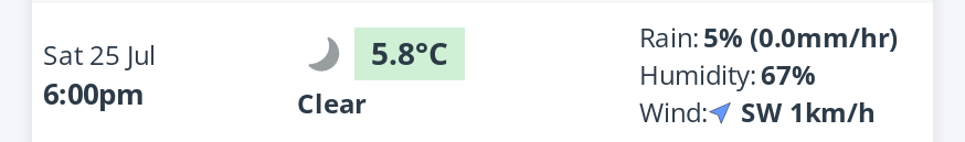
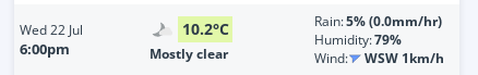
[43,35,156,73] Sat 25 Jul -> [20,20,83,39] Wed 22 Jul
[297,32,448,121] 5.8°C | Clear -> [150,18,229,62] 10.2°C | Mostly clear
[639,55,816,92] Humidity: 67% -> [314,30,402,48] Humidity: 79%
[639,92,876,130] Wind: SW 1km/h -> [314,48,444,67] Wind: WSW 1km/h

